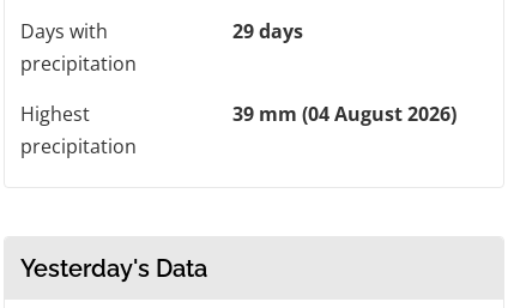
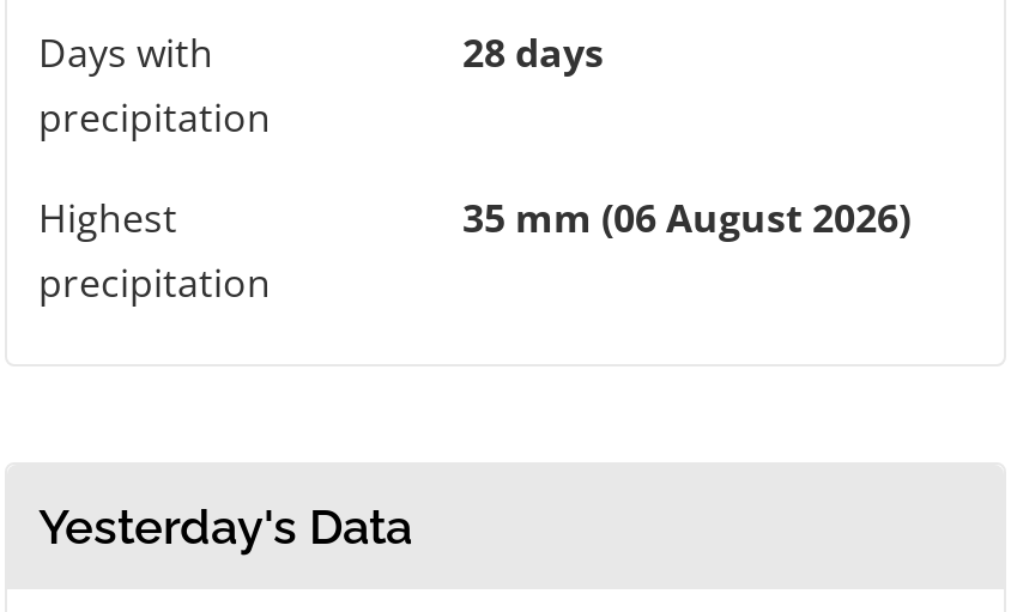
[232,18,303,44] 29 days -> [462,26,604,78] 28 days
[232,100,456,127] 39 mm (04 August 2026) -> [462,191,910,244] 35 mm (06 August 2026)

